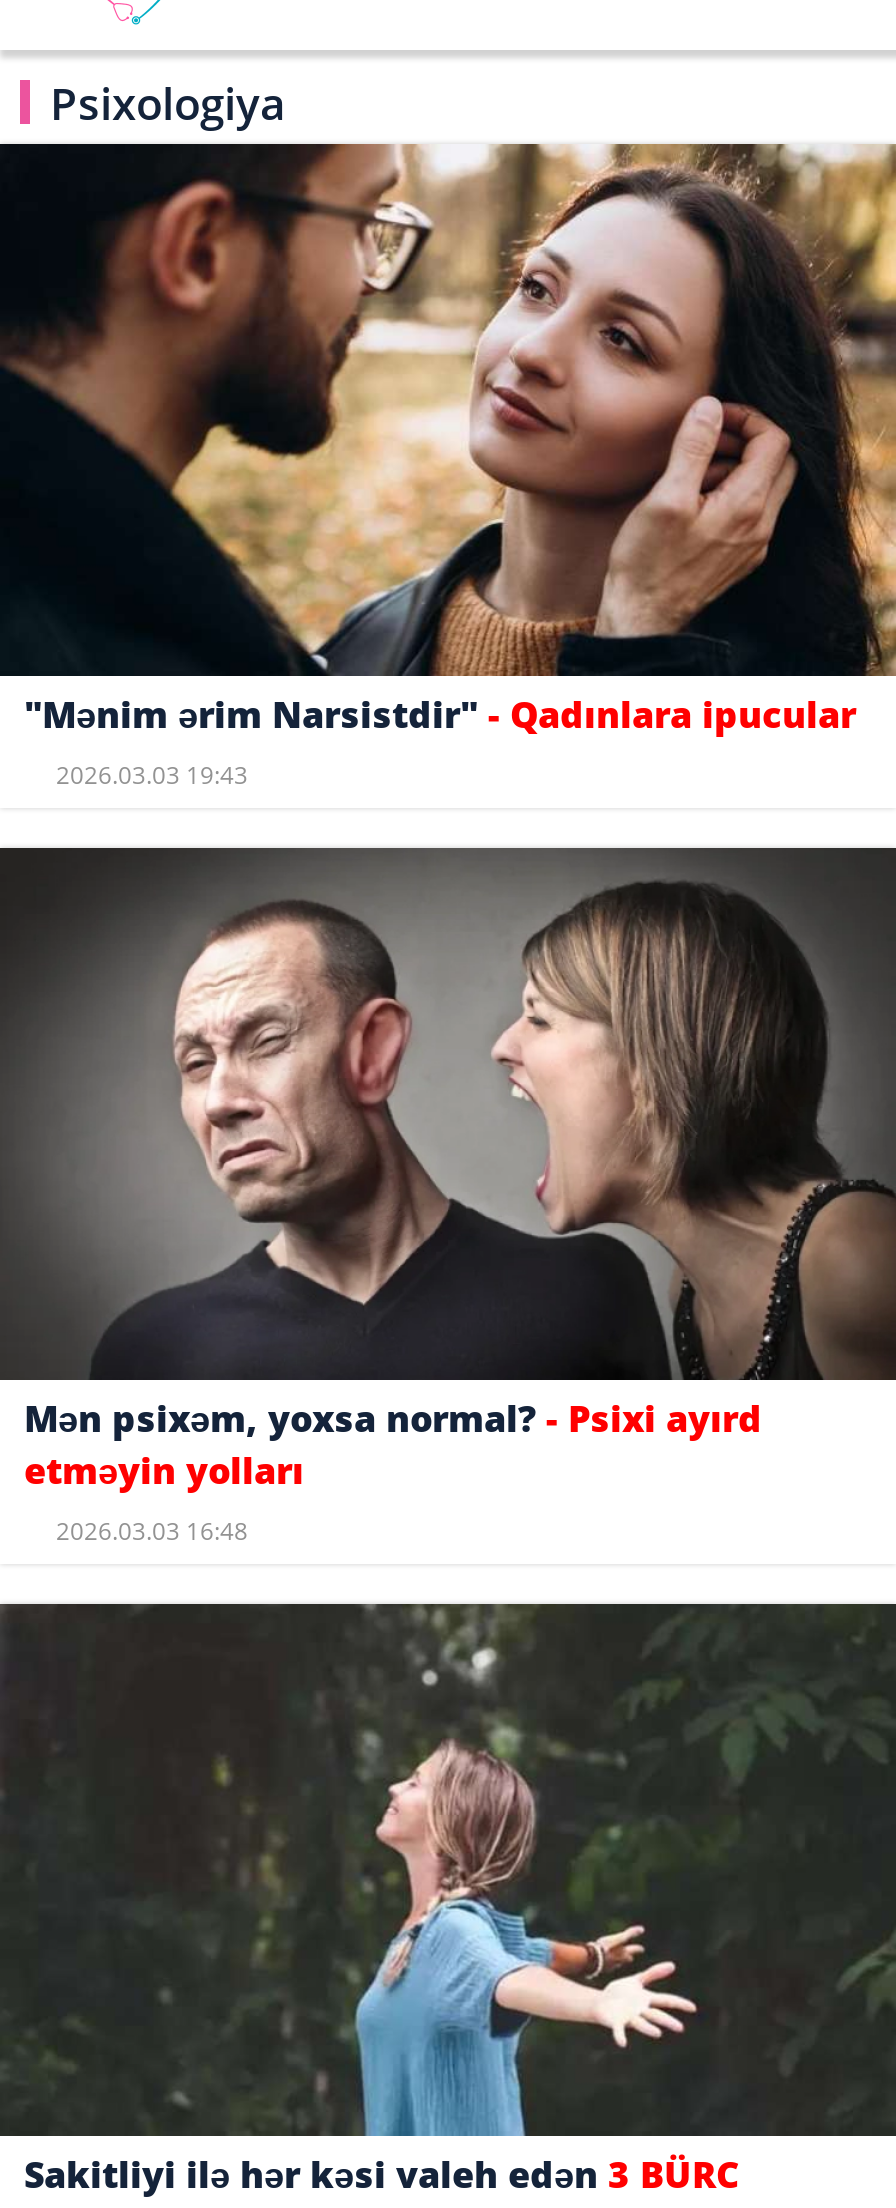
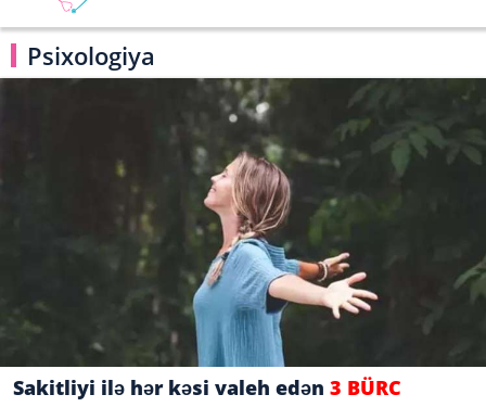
[6,142,890,792] [image] | "Mənim ərim Narsistdir" - Qadınlara ipucular | 2026.03.03 19:43 -> none
[6,846,890,1548] [image] | Mən psixəm, yoxsa normal? - Psixi ayırd | etməyin yolları | 2026.03.03 16:48 -> none

